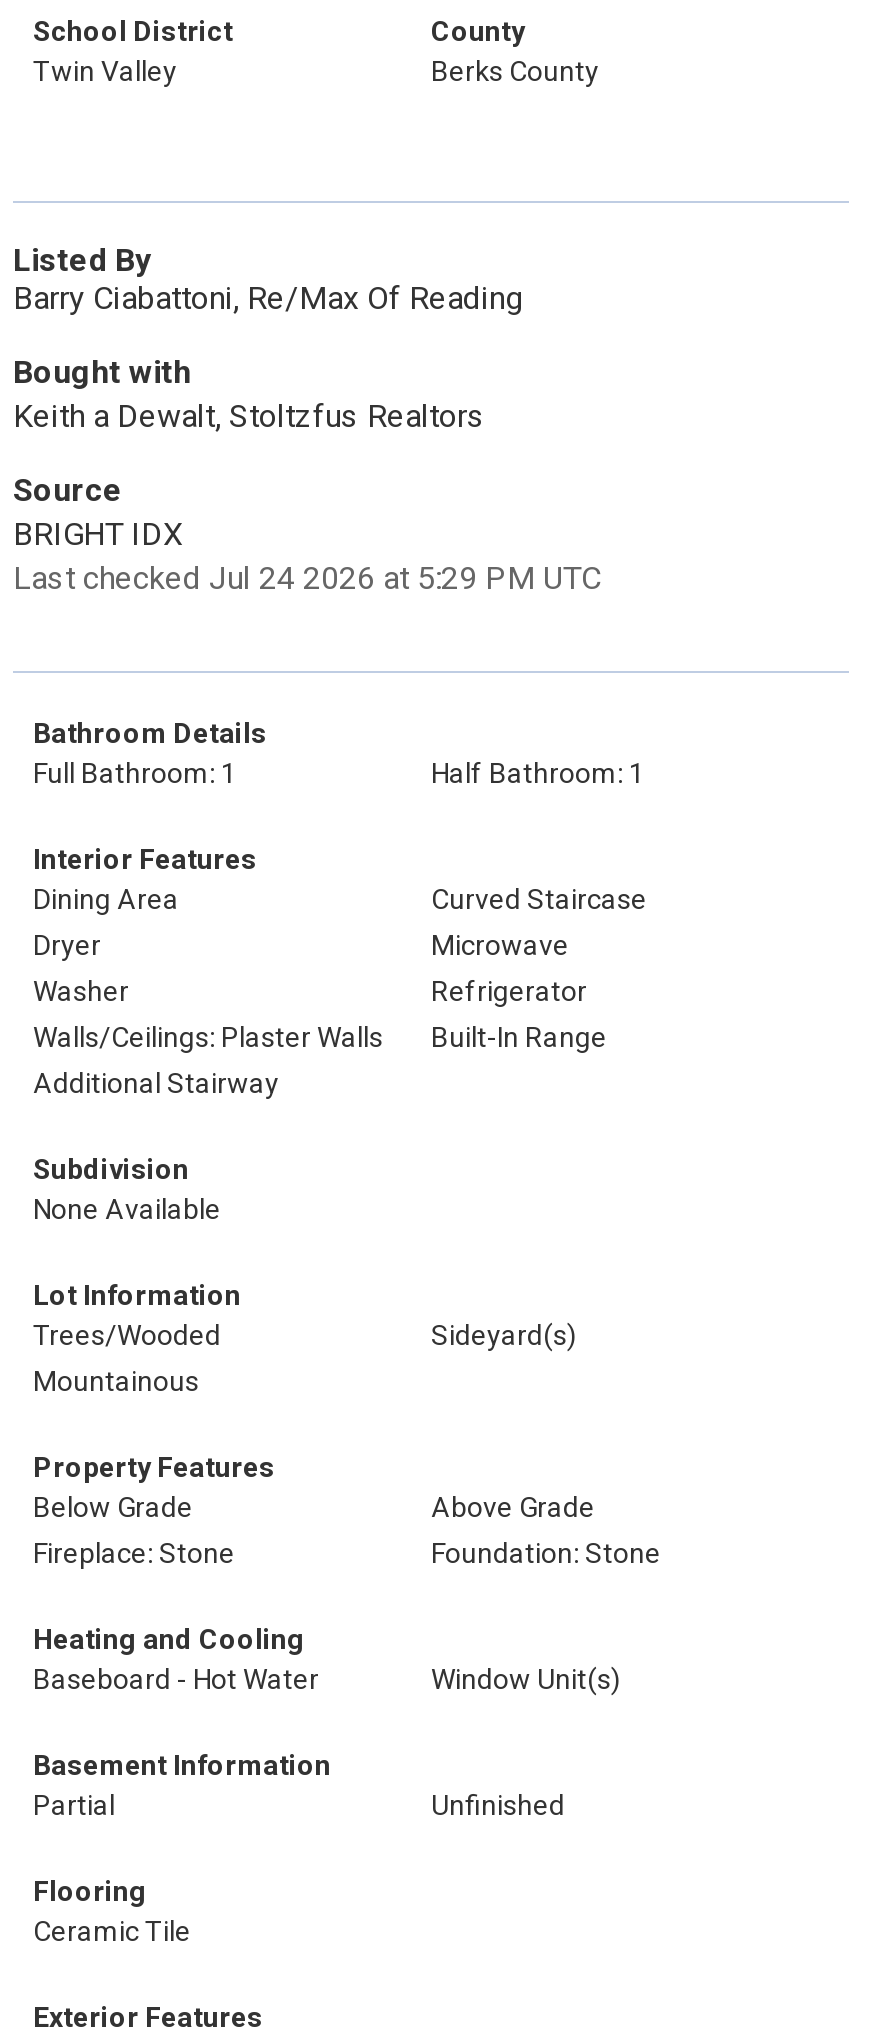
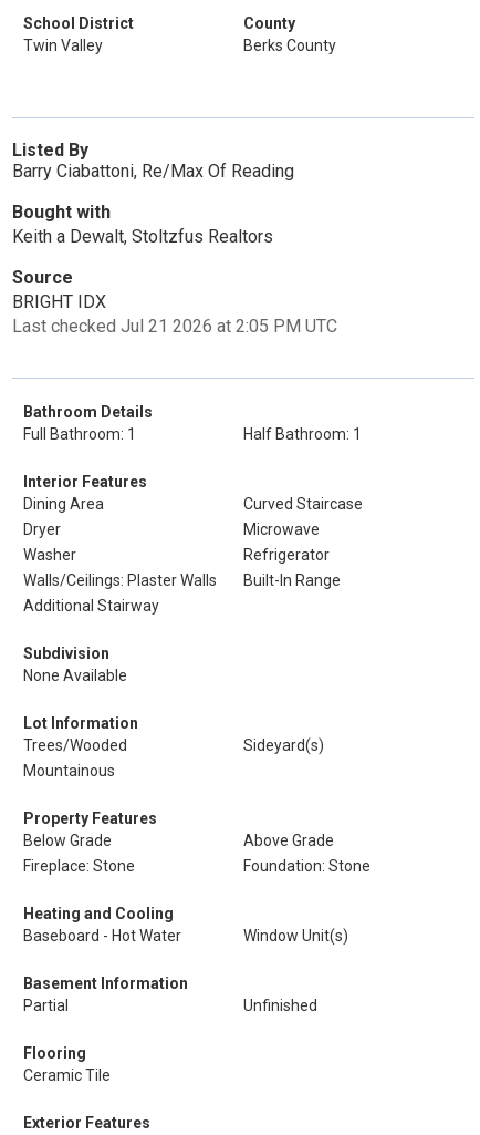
[13,559,601,597] Last checked Jul 24 2026 at 5:29 PM UTC -> [12,316,337,337] Last checked Jul 21 2026 at 2:05 PM UTC

